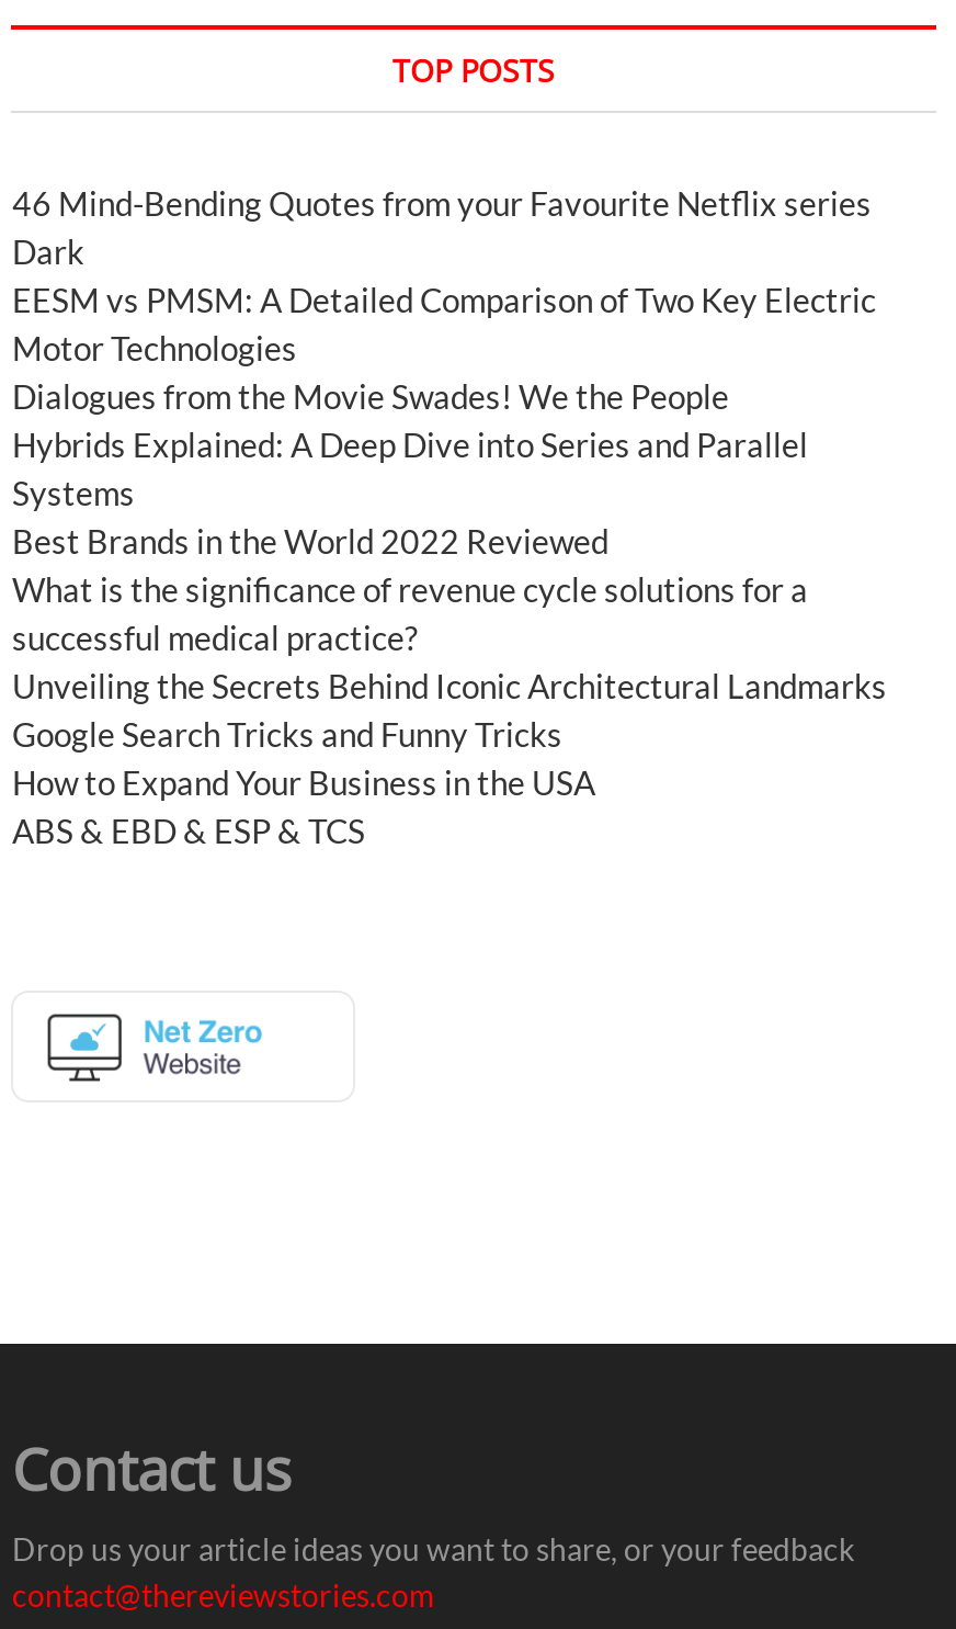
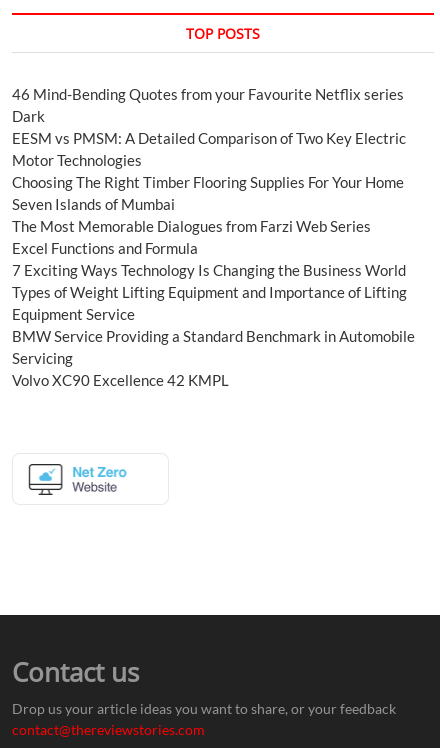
[12,375,887,849] Dialogues from the Movie Swades! We the People | Hybrids Explained: A Deep Dive into Series and Parallel | Systems | Best Brands in the World 2022 Reviewed | What is the significance of revenue cycle solutions for a | successful medical practice? | Unveiling the Secrets Behind Iconic Architectural Landmarks | Google Search Tricks and Funny Tricks | How to Expand Your Business in the USA | ABS & EBD & ESP & TCS -> [12,173,415,389] Choosing The Right Timber Flooring Supplies For Your Home | Seven Islands of Mumbai | The Most Memorable Dialogues from Farzi Web Series | Excel Functions and Formula | 7 Exciting Ways Technology Is Changing the Business World | Types of Weight Lifting Equipment and Importance of Lifting | Equipment Service | BMW Service Providing a Standard Benchmark in Automobile | Servicing | Volvo XC90 Excellence 42 KMPL

